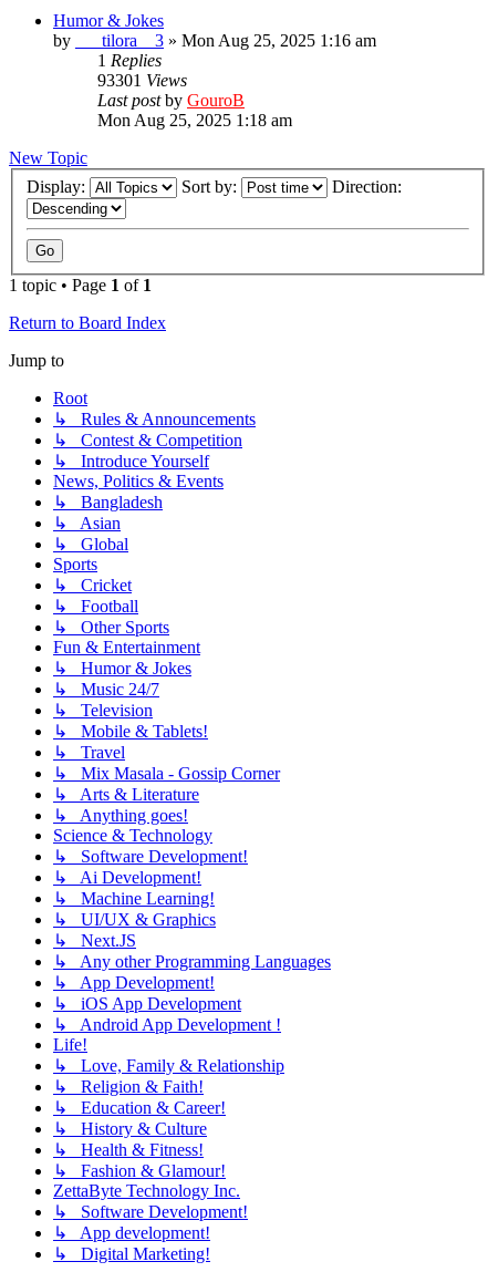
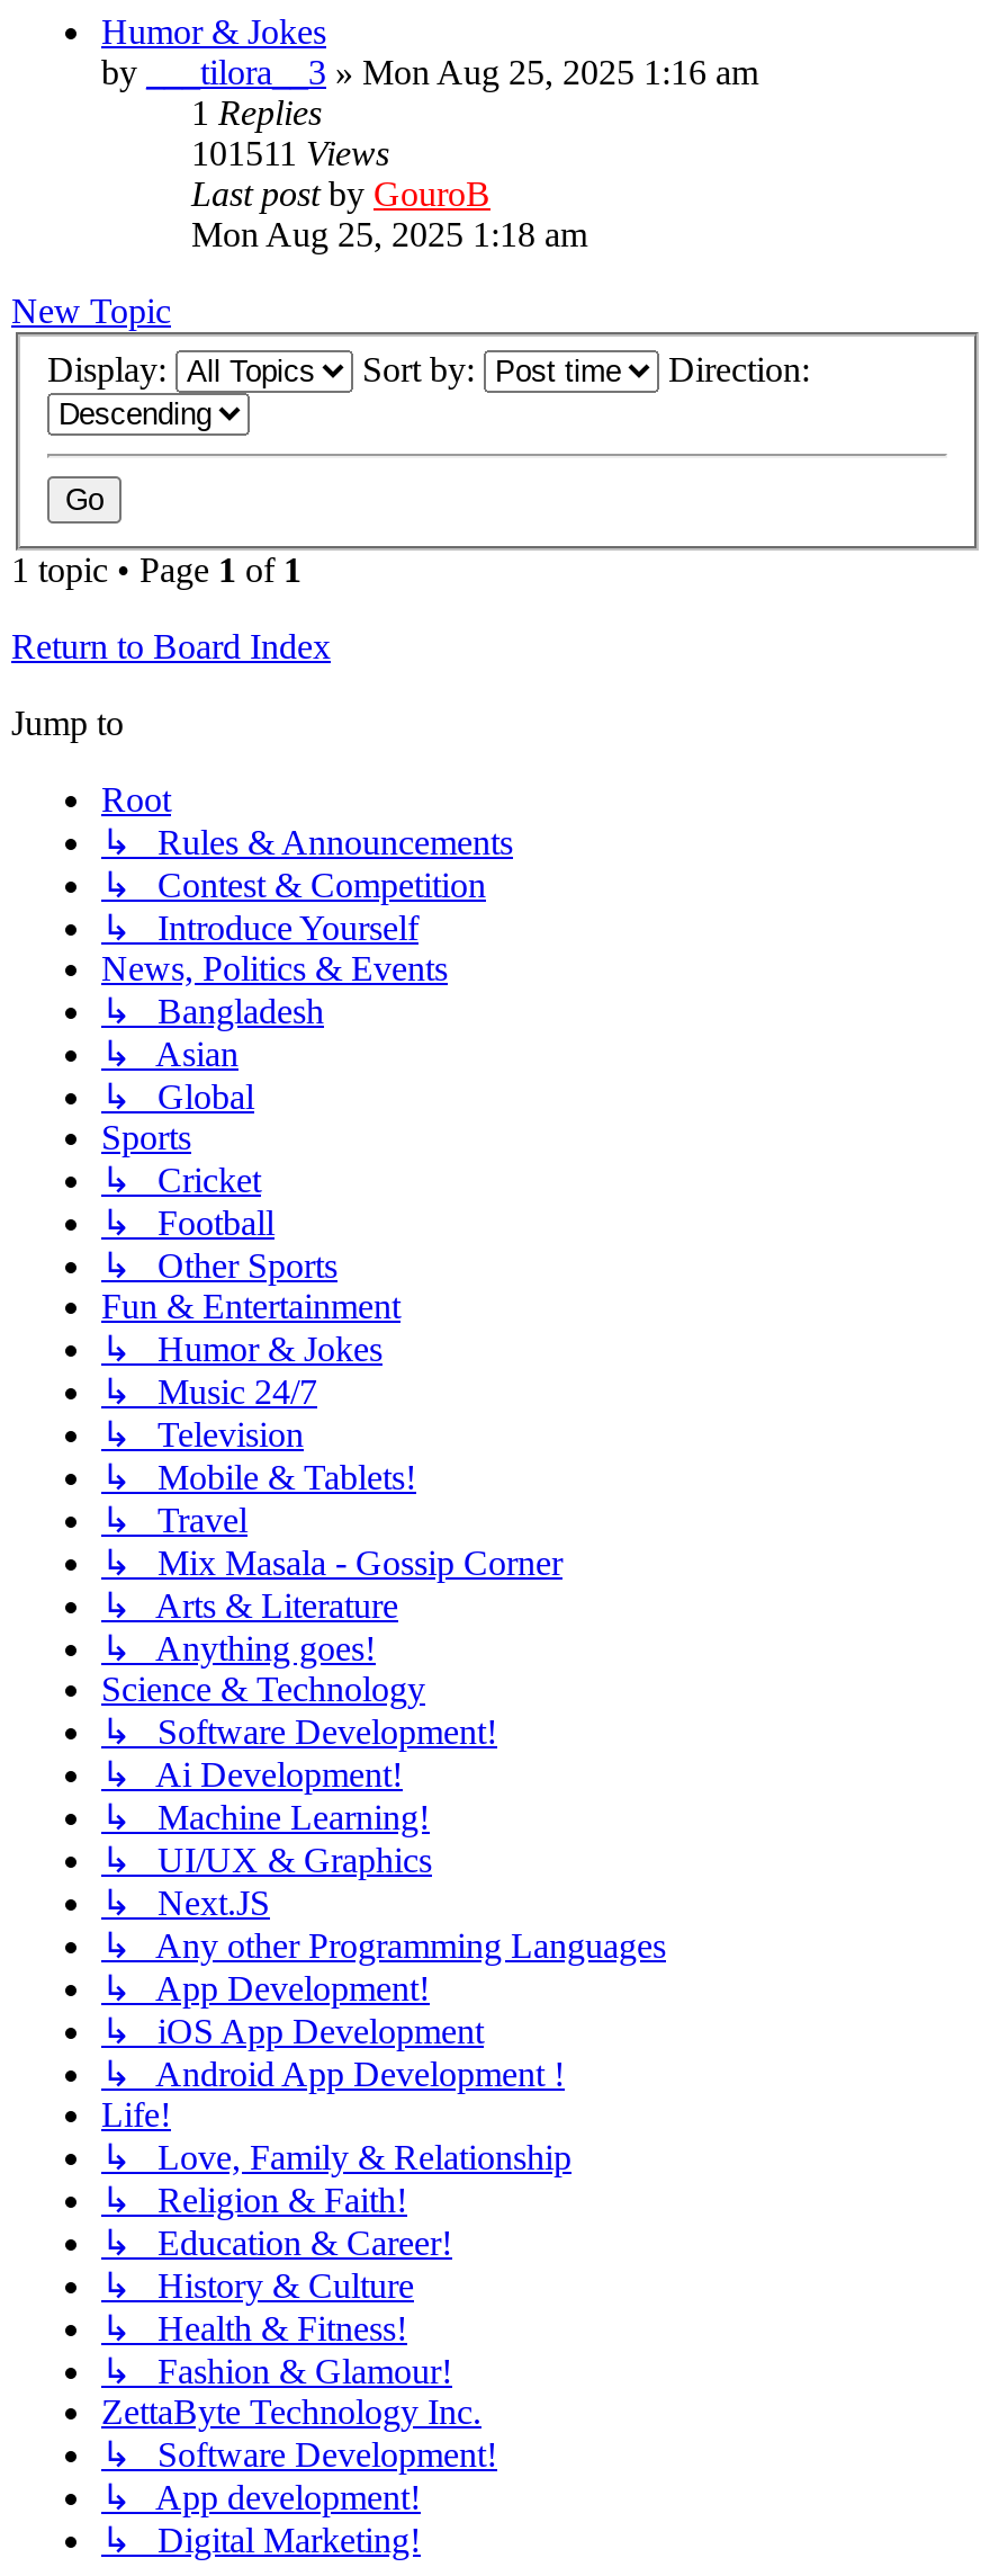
[97,71,187,90] 93301 Views -> [191,134,389,172] 101511 Views

